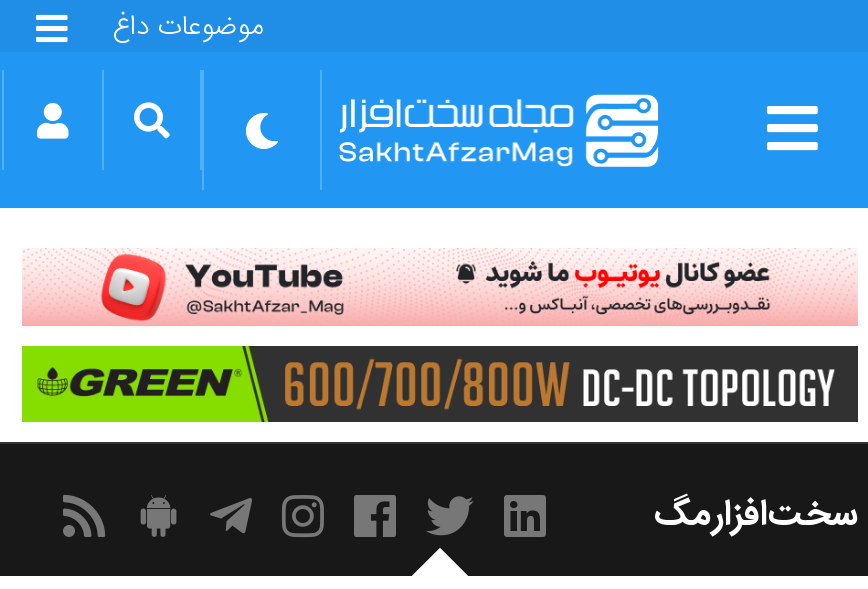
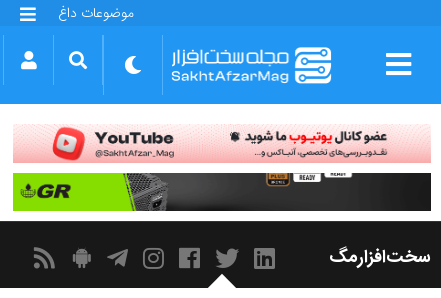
[136,344,838,412] [image] -> [70,172,419,208] [image]

